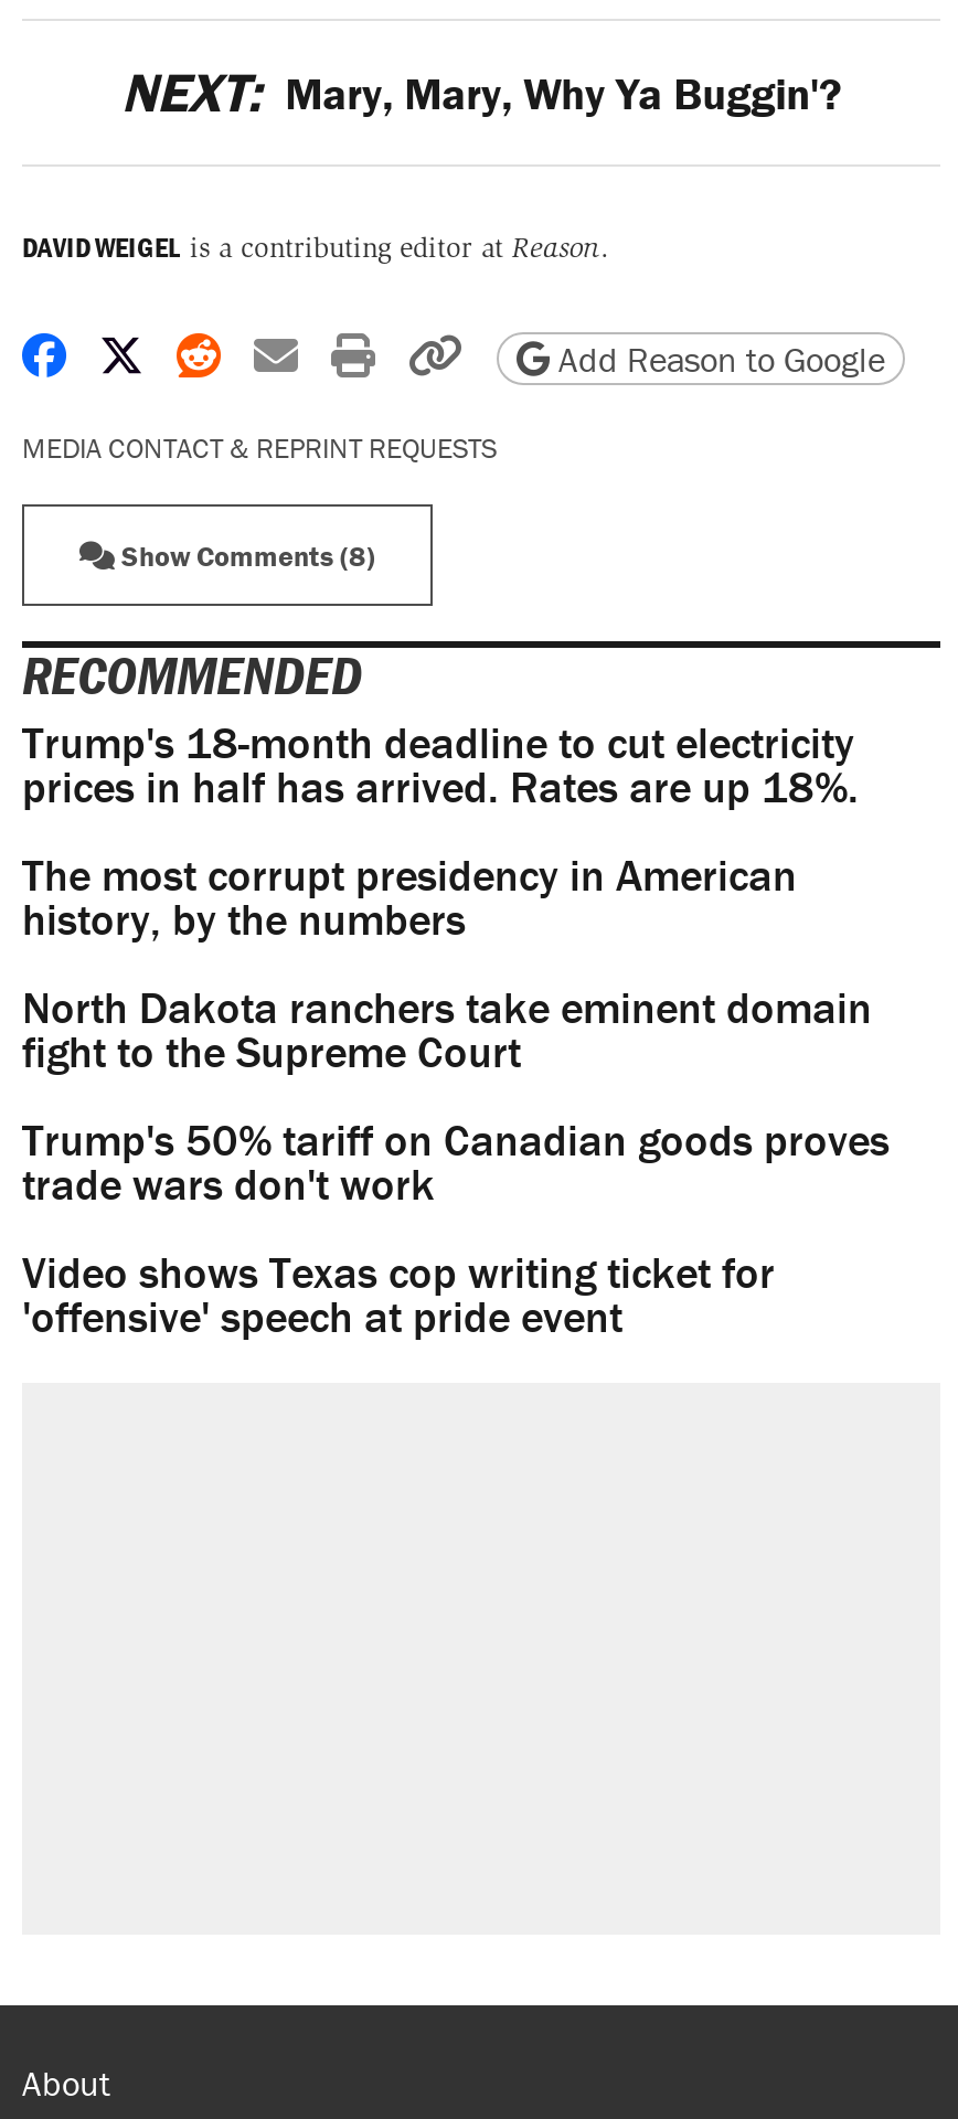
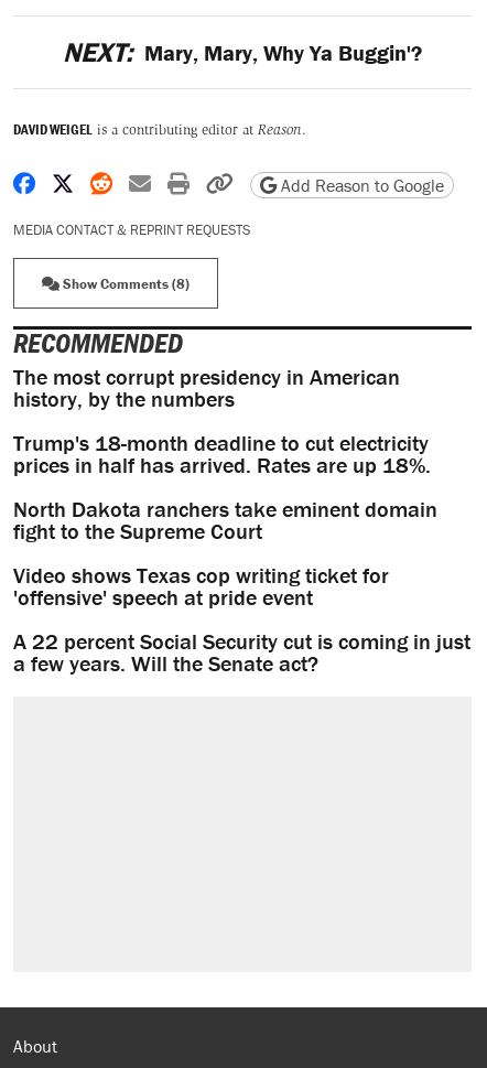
moved [22,714,859,813] -> [13,429,431,478]: Trump's 18-month deadline to cut electricity | prices in half has arrived. Rates are up 18%.
moved [22,846,797,946] -> [13,363,400,412]: The most corrupt presidency in American | history, by the numbers
[22,1111,890,1210] Trump's 50% tariff on Canadian goods proves | trade wars don't work -> none
moved [22,1244,775,1343] -> [13,561,389,610]: Video shows Texas cop writing ticket for | 'offensive' speech at pride event
none -> [13,627,470,677] A 22 percent Social Security cut is coming in just | a few years. Will the Senate act?

